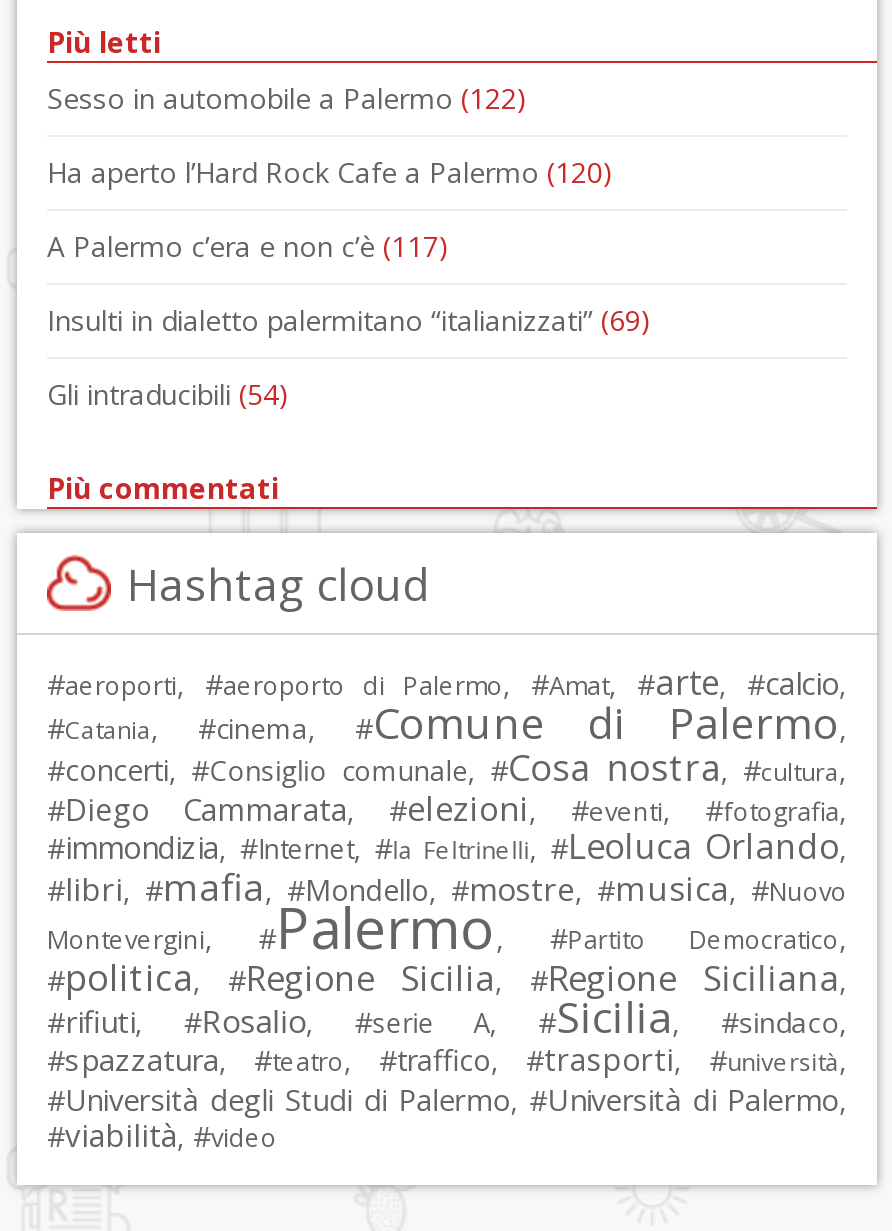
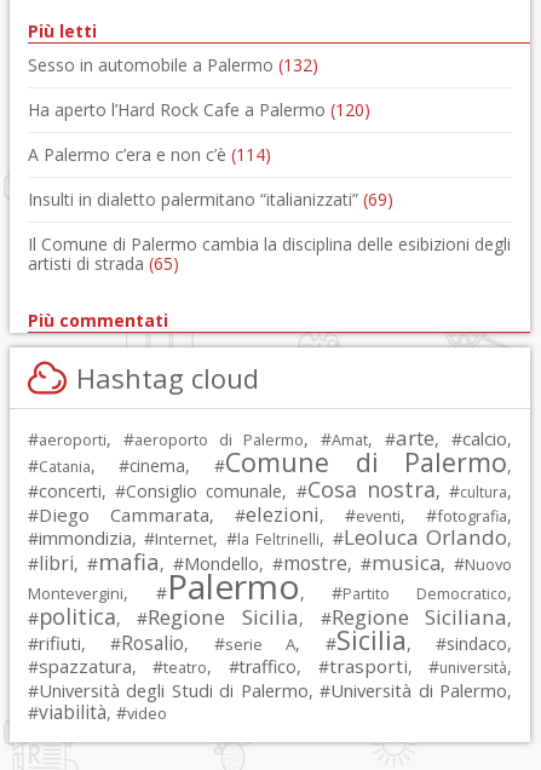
[47,79,527,117] Sesso in automobile a Palermo (122) -> [28,53,318,76] Sesso in automobile a Palermo (132)
[47,227,449,265] A Palermo c’era e non c’è (117) -> [28,143,271,166] A Palermo c’era e non c’è (114)
[47,375,289,413] Gli intraducibili (54) -> [28,232,511,275] Il Comune di Palermo cambia la disciplina delle esibizioni degli | artisti di strada(65)

